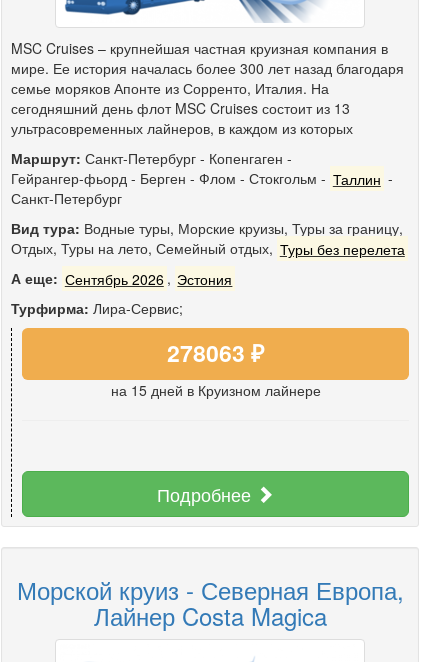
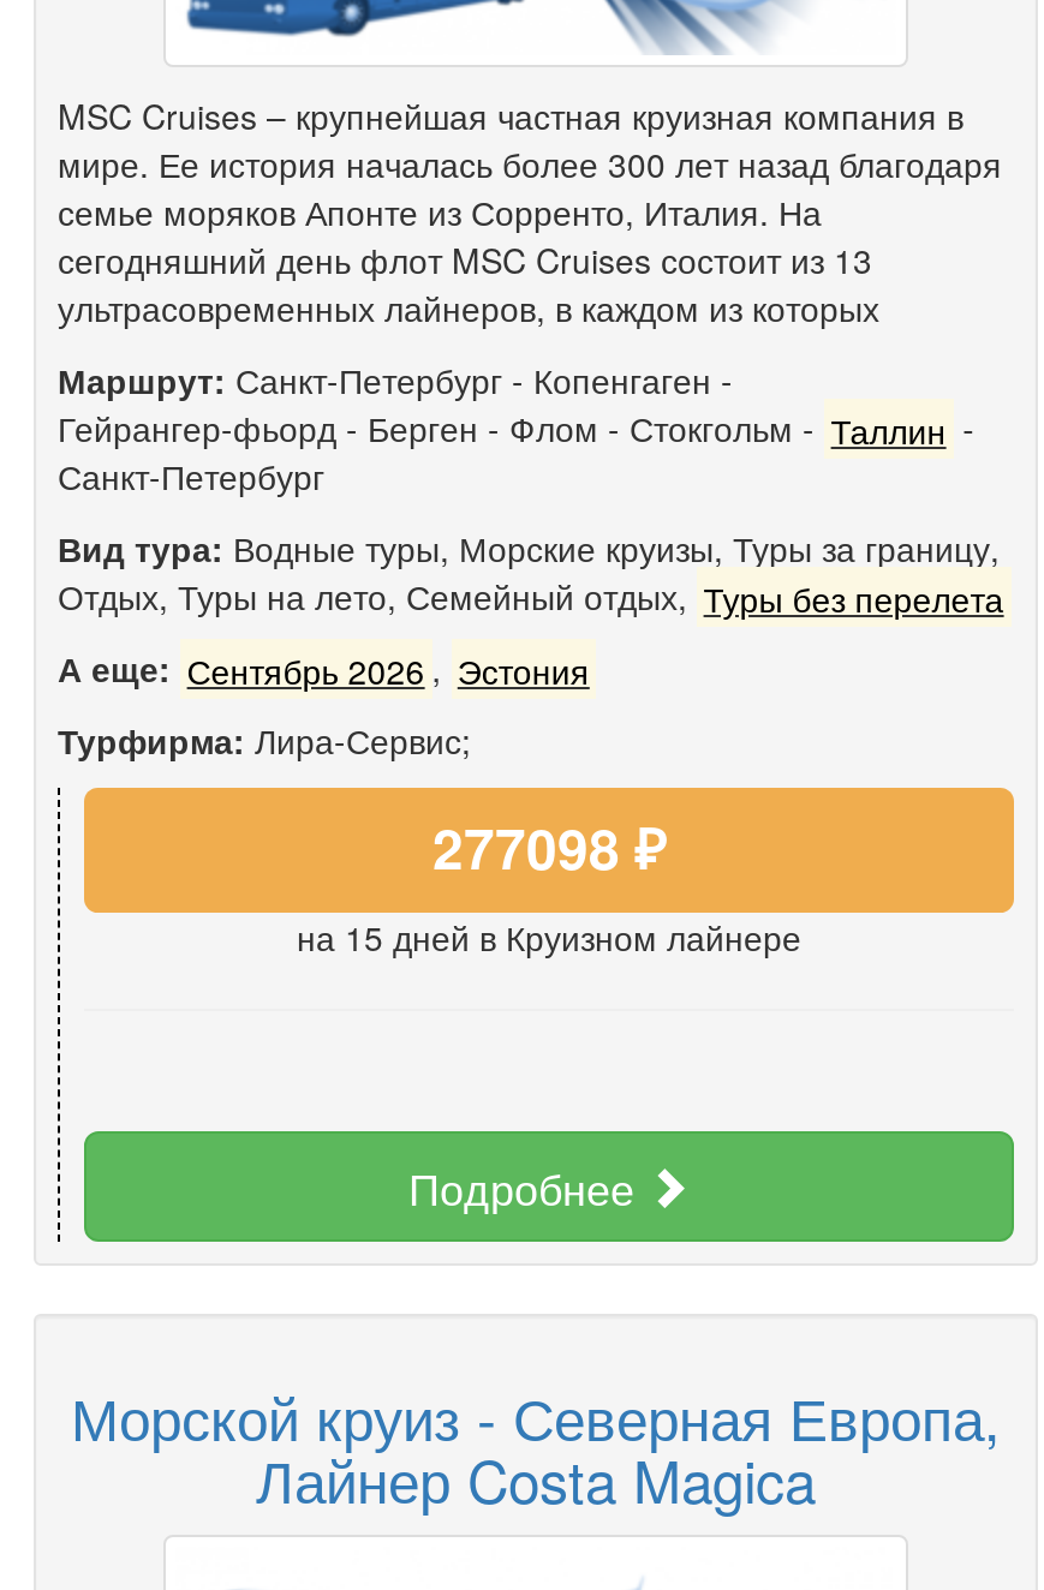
[167,336,264,369] 278063 ₽ -> [432,807,666,887] 277098 ₽

